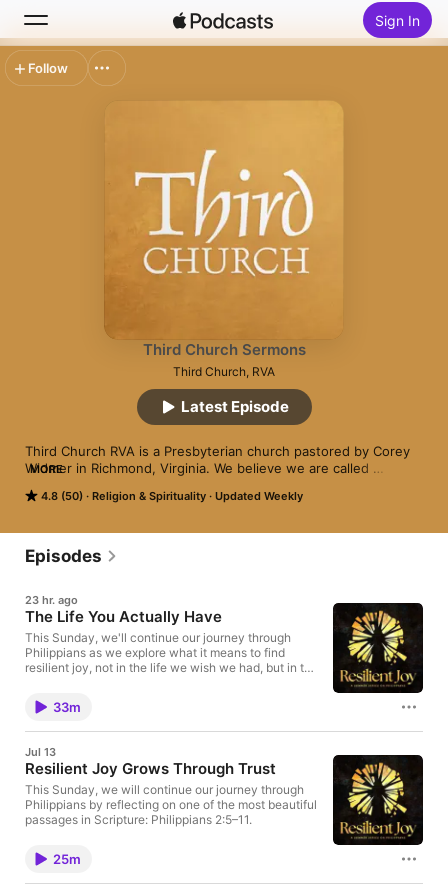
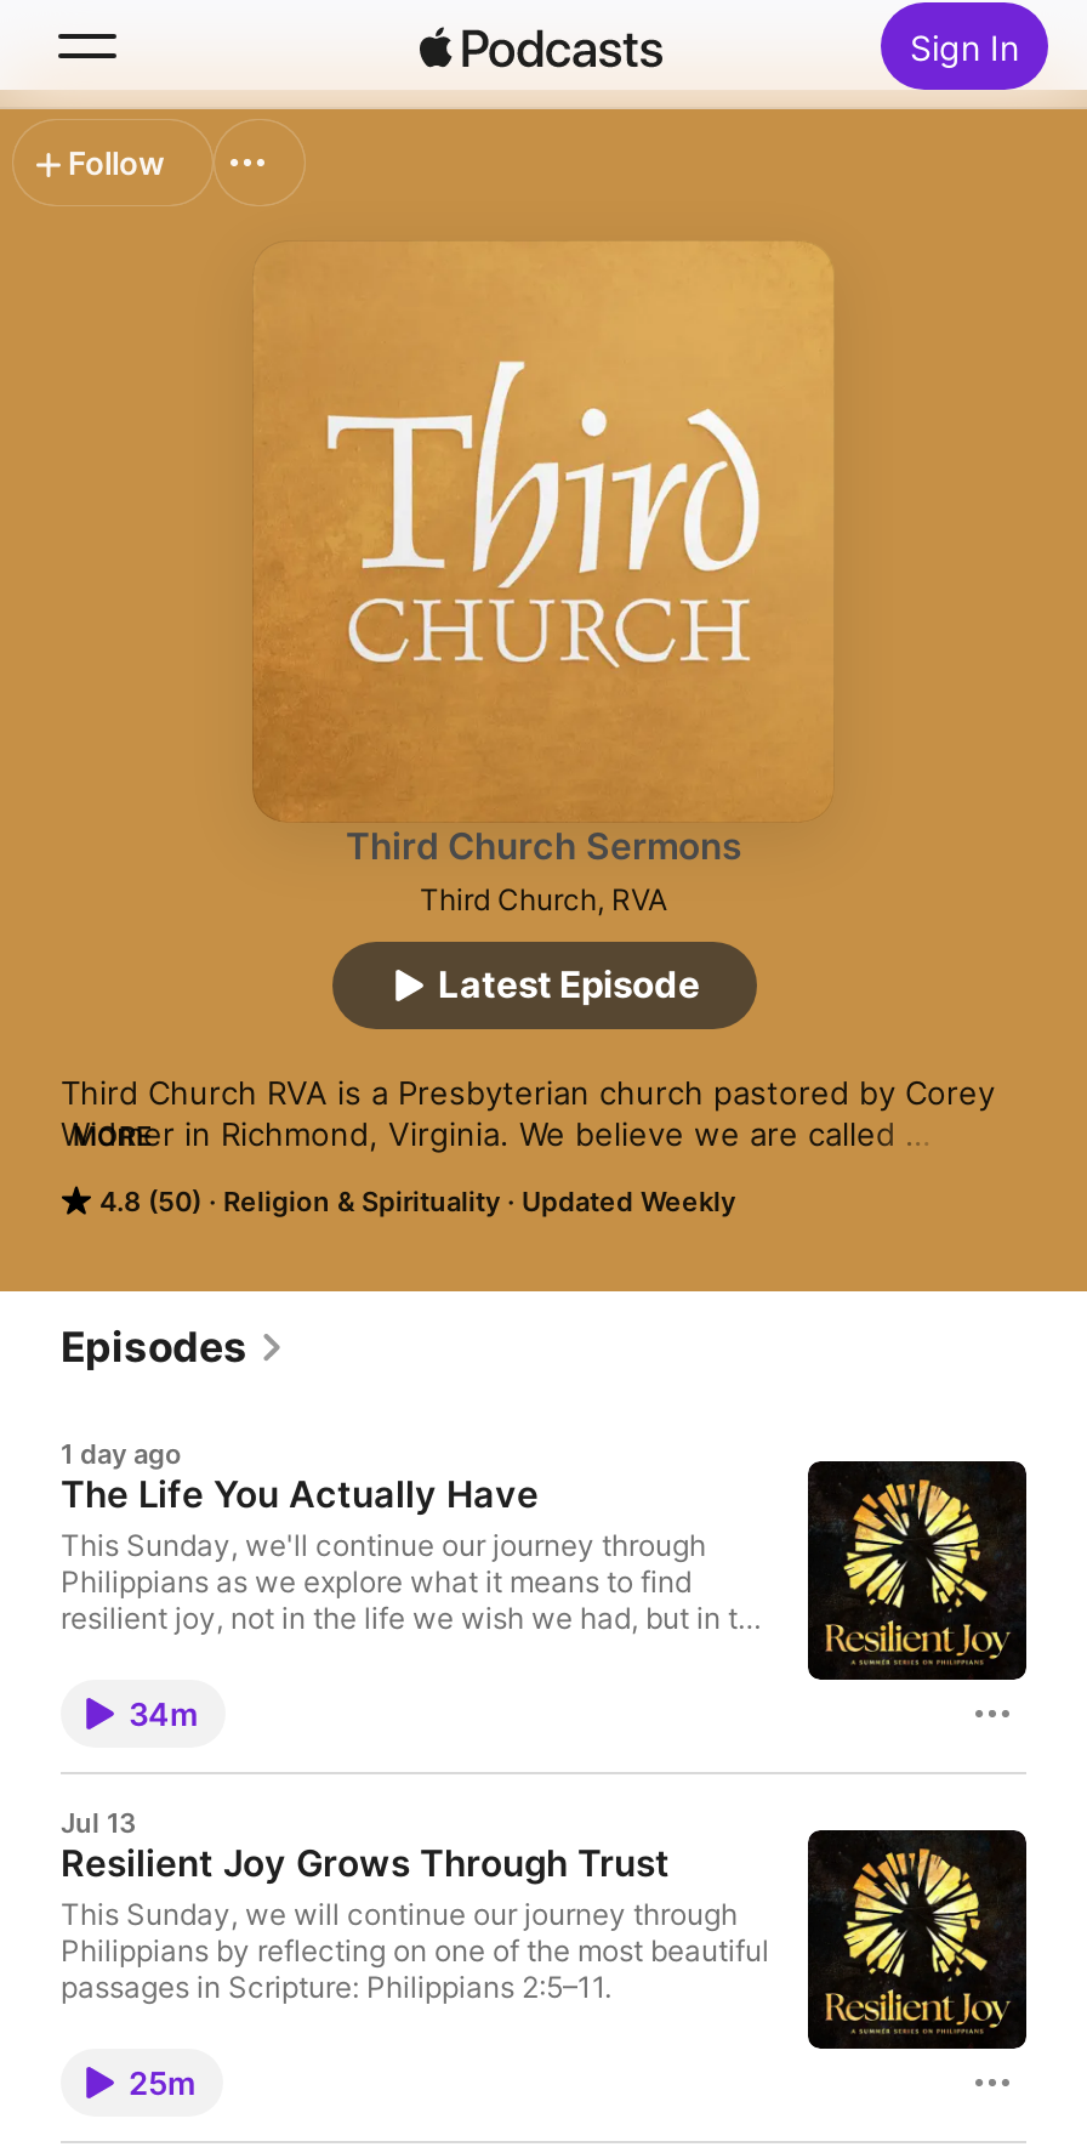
[25,593,78,607] 23 hr. ago -> [61,1437,182,1471] 1 day ago
[53,699,81,715] 33m -> [129,1694,199,1733] 34m

